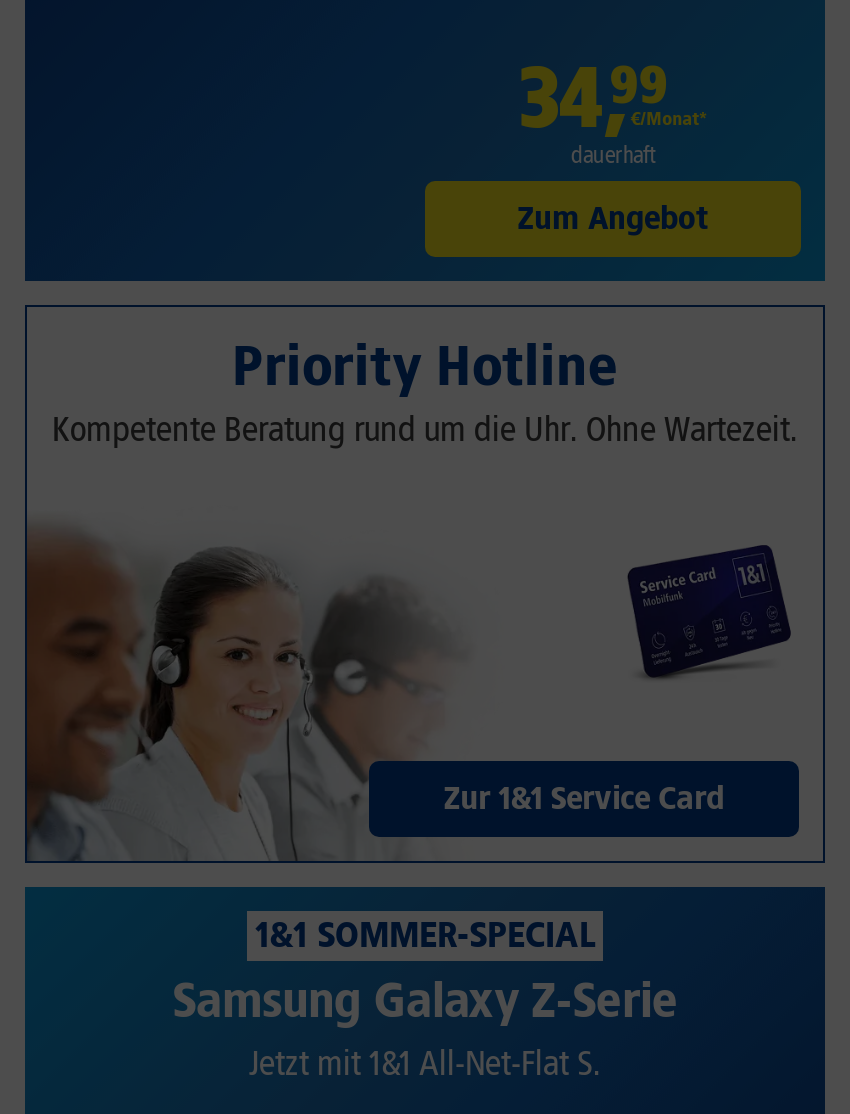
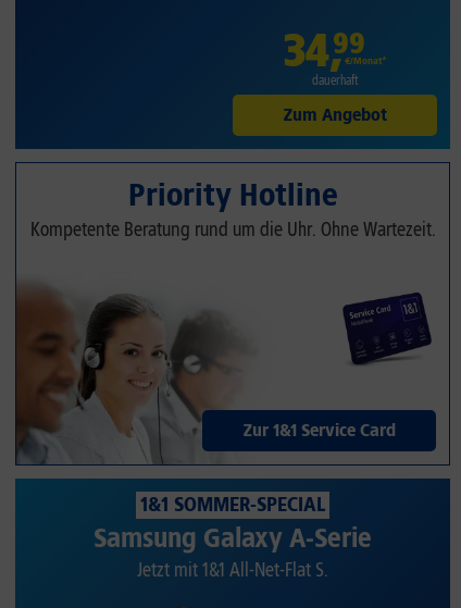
[172,971,678,1029] Samsung Galaxy Z-Serie -> [94,522,372,554] Samsung Galaxy A-Serie

